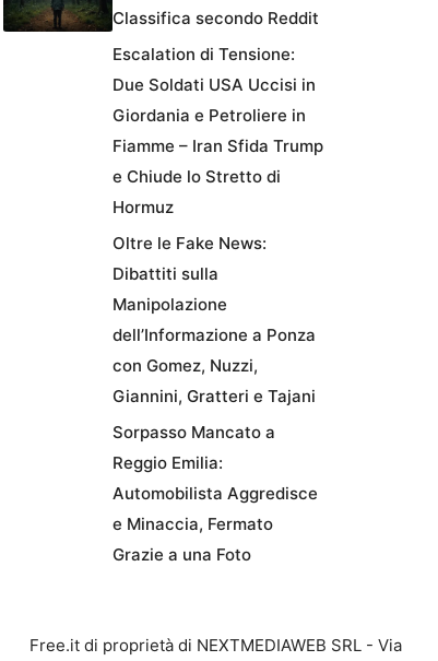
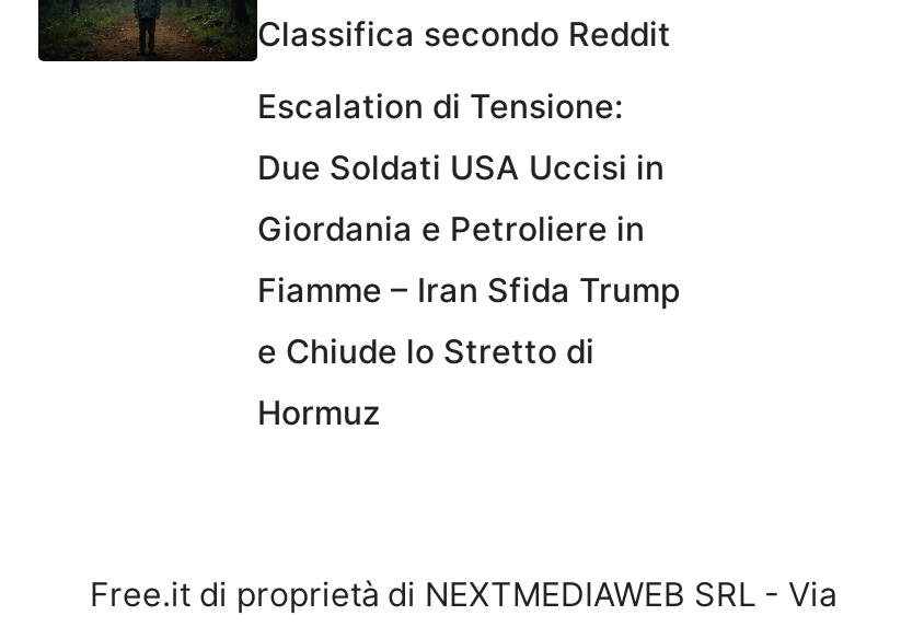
[113,232,318,564] Oltre le Fake News: | Dibattiti sulla | Manipolazione | dell’Informazione a Ponza | con Gomez, Nuzzi, | Giannini, Gratteri e Tajani | Sorpasso Mancato a | Reggio Emilia: | Automobilista Aggredisce | e Minaccia, Fermato | Grazie a una Foto -> none

